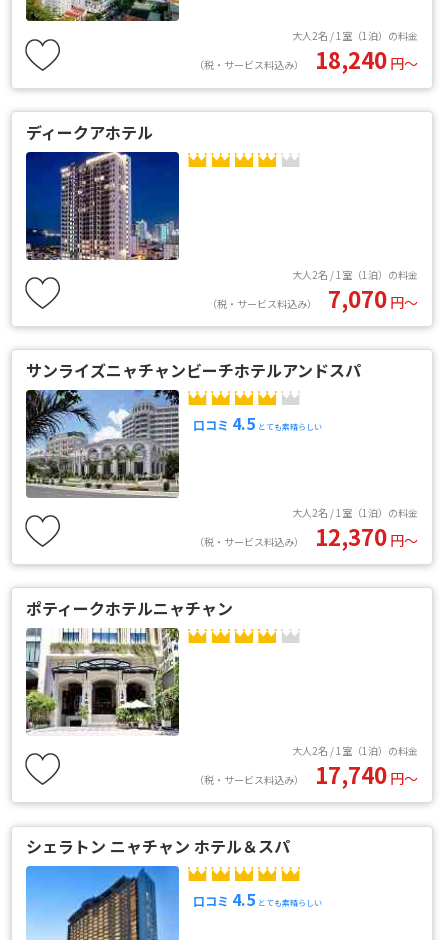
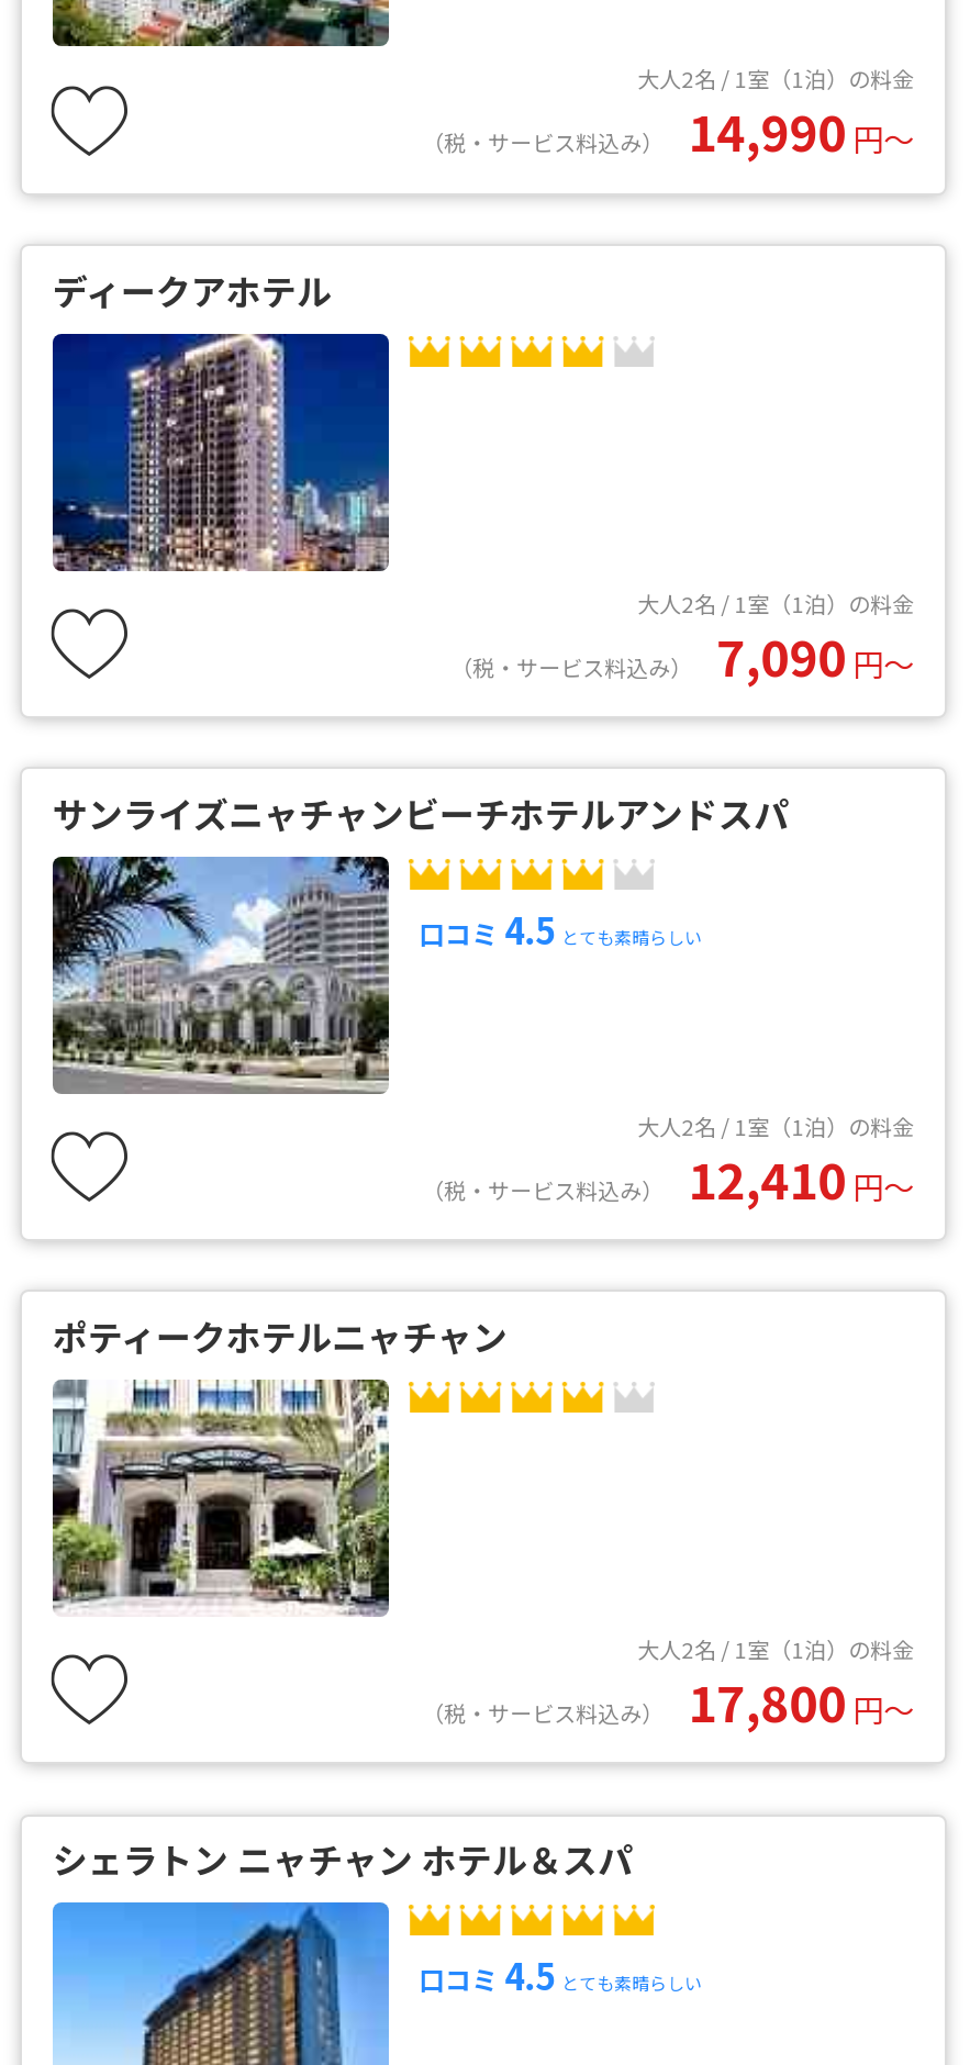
[194,43,418,75] （税・サービス料込み） 18,240 円〜 -> [422,96,914,166] （税・サービス料込み） 14,990 円〜
[207,281,418,313] （税・サービス料込み） 7,070 円〜 -> [451,618,914,689] （税・サービス料込み） 7,090 円〜
[194,520,418,552] （税・サービス料込み） 12,370 円〜 -> [422,1141,914,1212] （税・サービス料込み） 12,410 円〜
[194,758,418,790] （税・サービス料込み） 17,740 円〜 -> [422,1665,914,1735] （税・サービス料込み） 17,800 円〜

